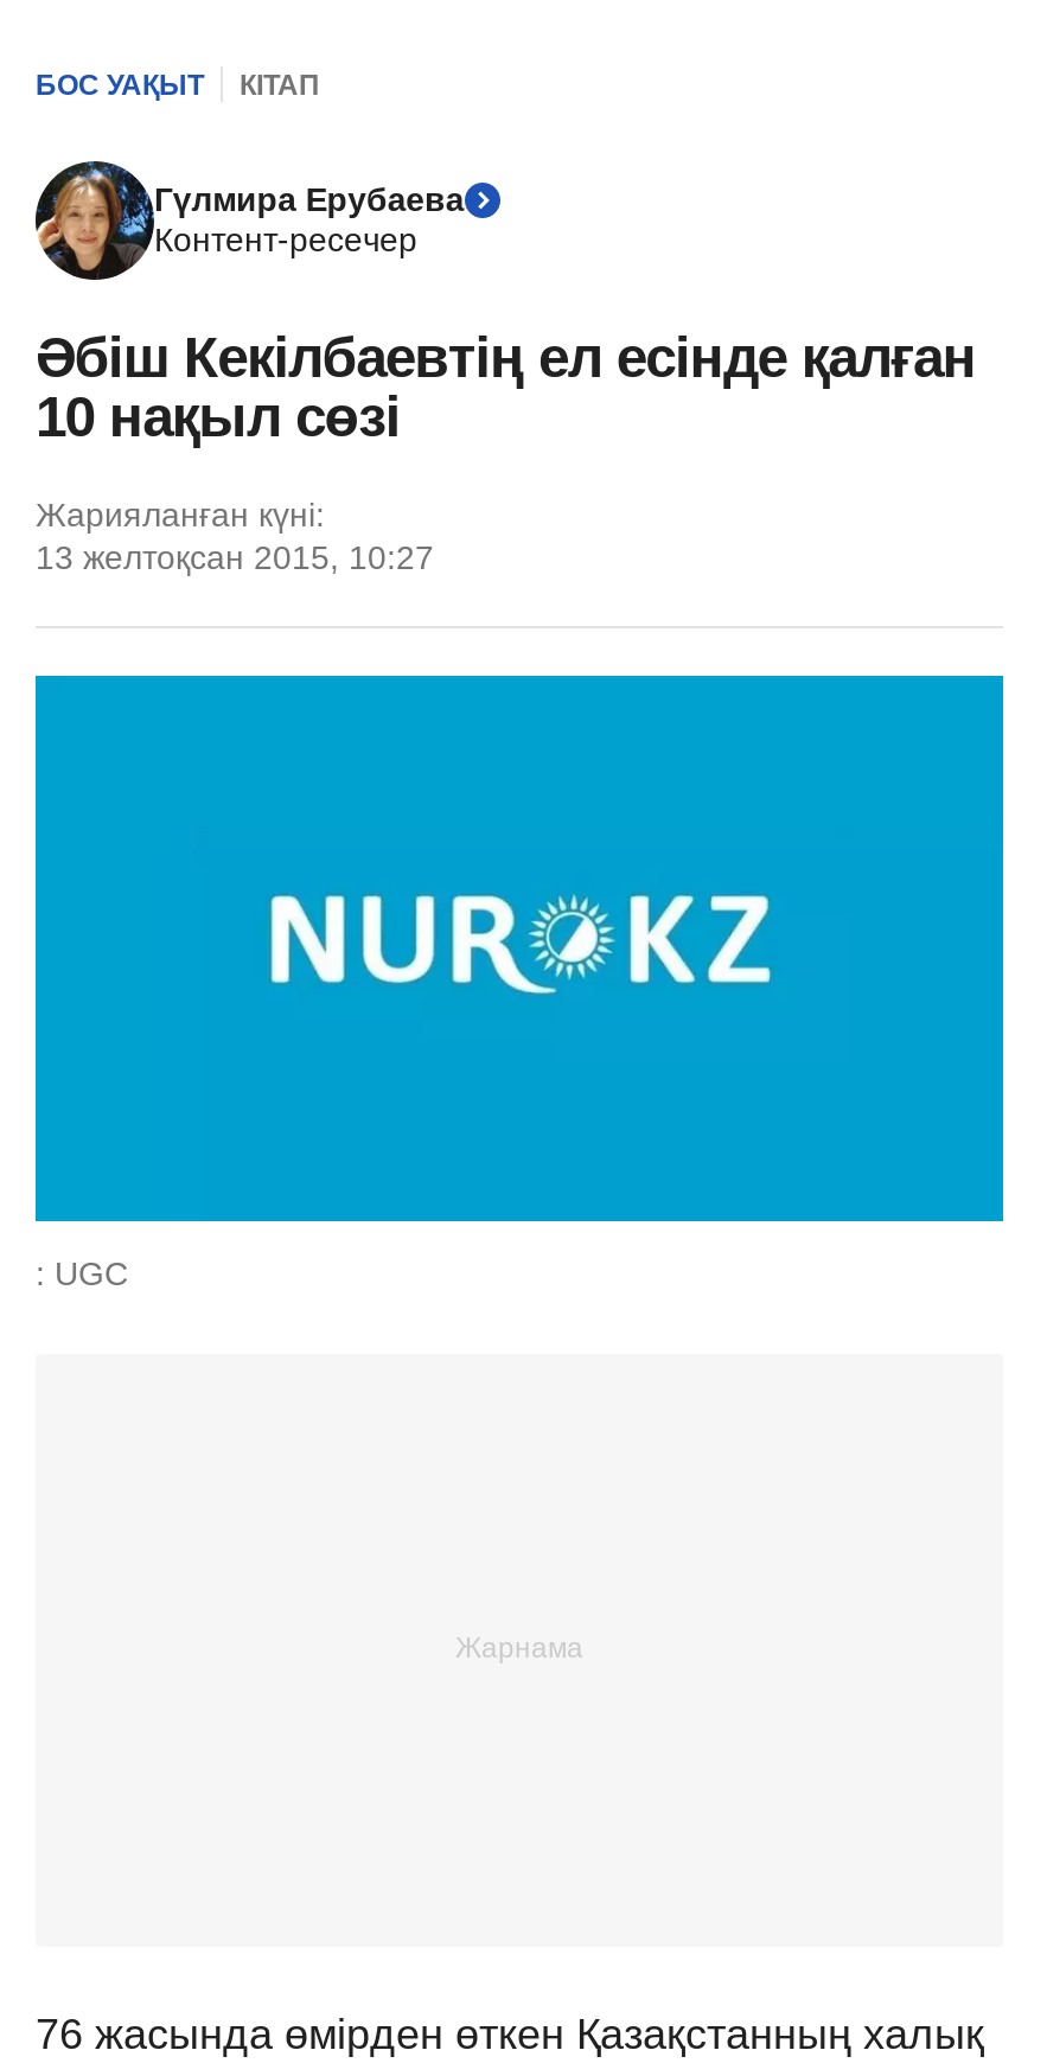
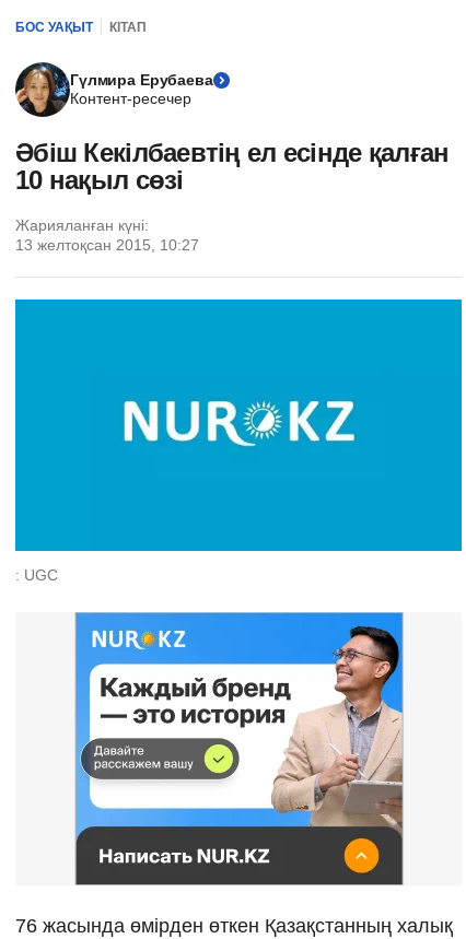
none -> [74,611,404,885] [image]

